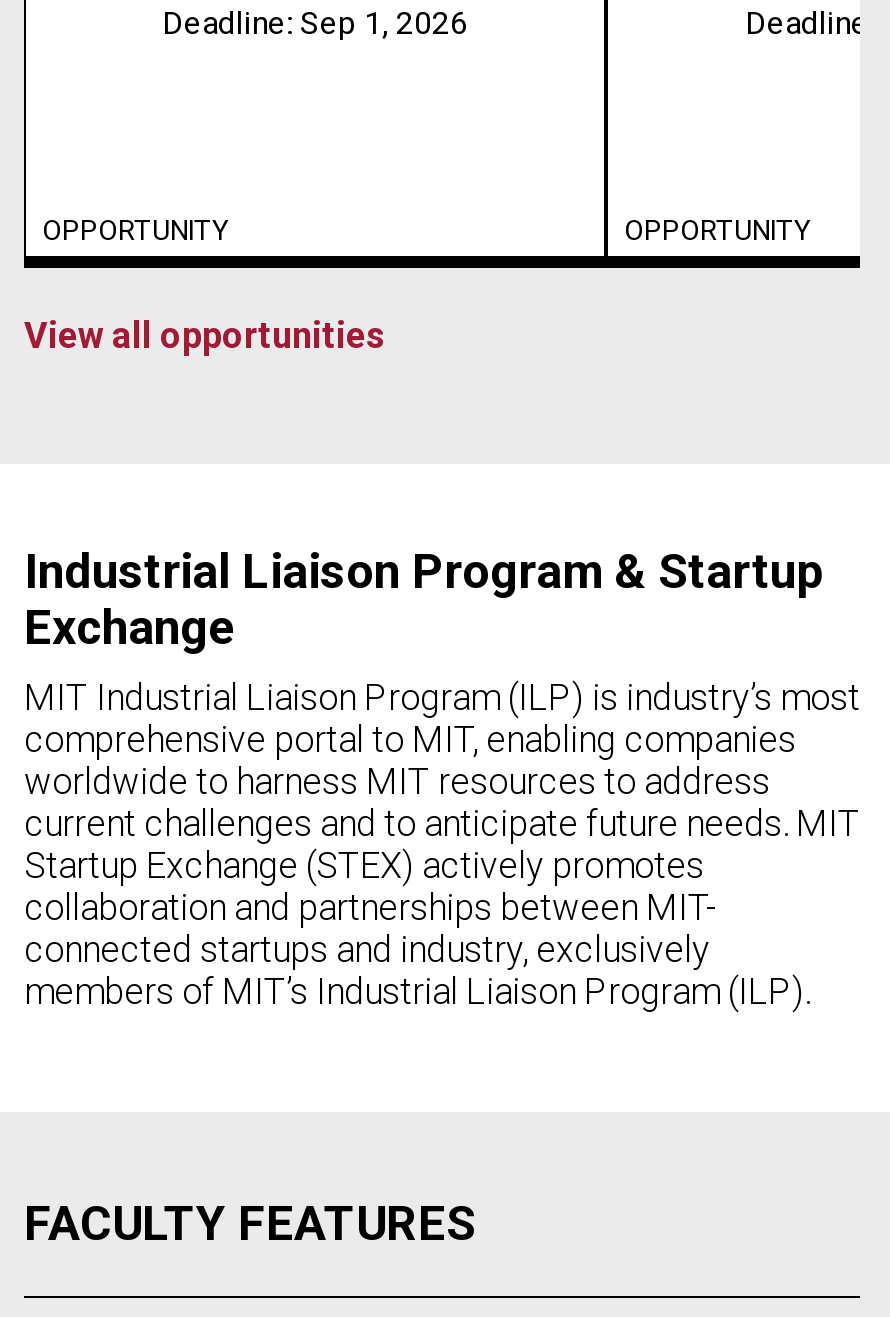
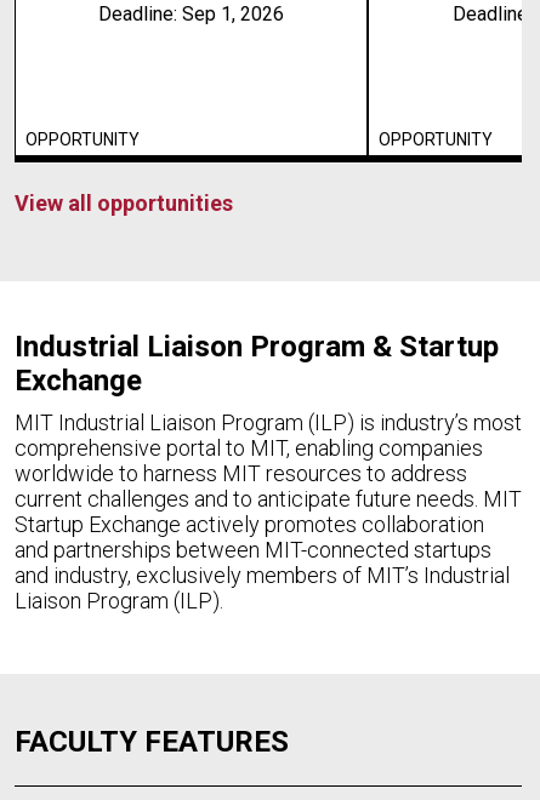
[24,844,810,1012] Startup Exchange (STEX) actively promotes | collaboration and partnerships between MIT- | connected startups and industry, exclusively | members of MIT’s Industrial Liaison Program (ILP). -> [15,512,510,613] Startup Exchange actively promotes collaboration | and partnerships between MIT-connected startups | and industry, exclusively members of MIT’s Industrial | Liaison Program (ILP).

